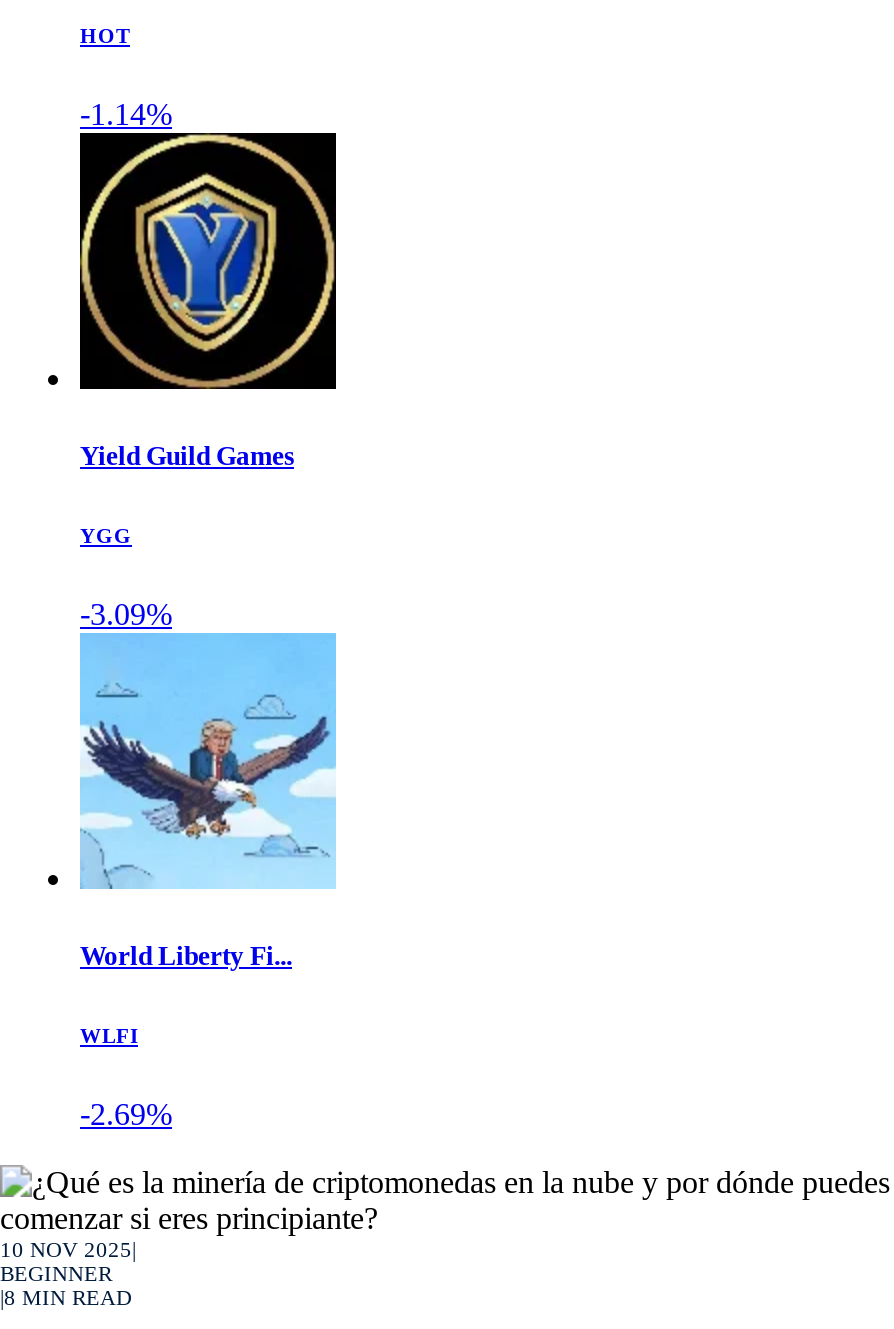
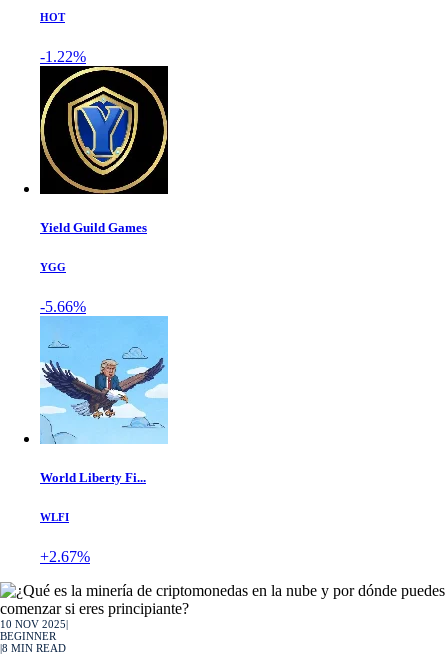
[80,97,172,131] -1.14% -> [40,48,86,65] -1.22%
[80,597,172,631] -3.09% -> [40,298,86,315] -5.66%
[80,1098,172,1132] -2.69% -> [40,548,90,565] +2.67%

